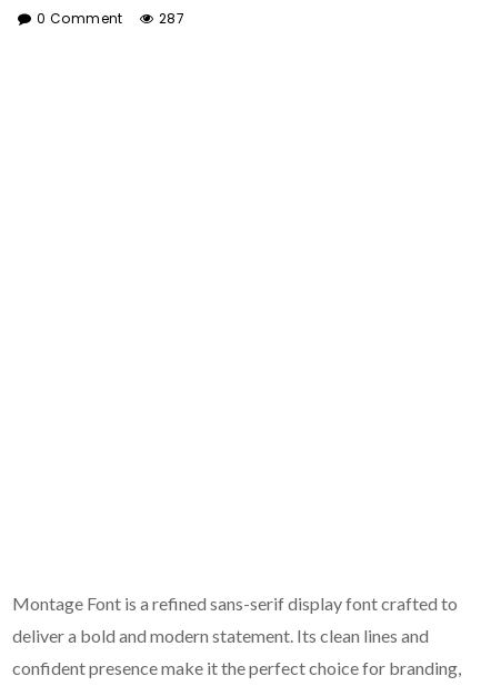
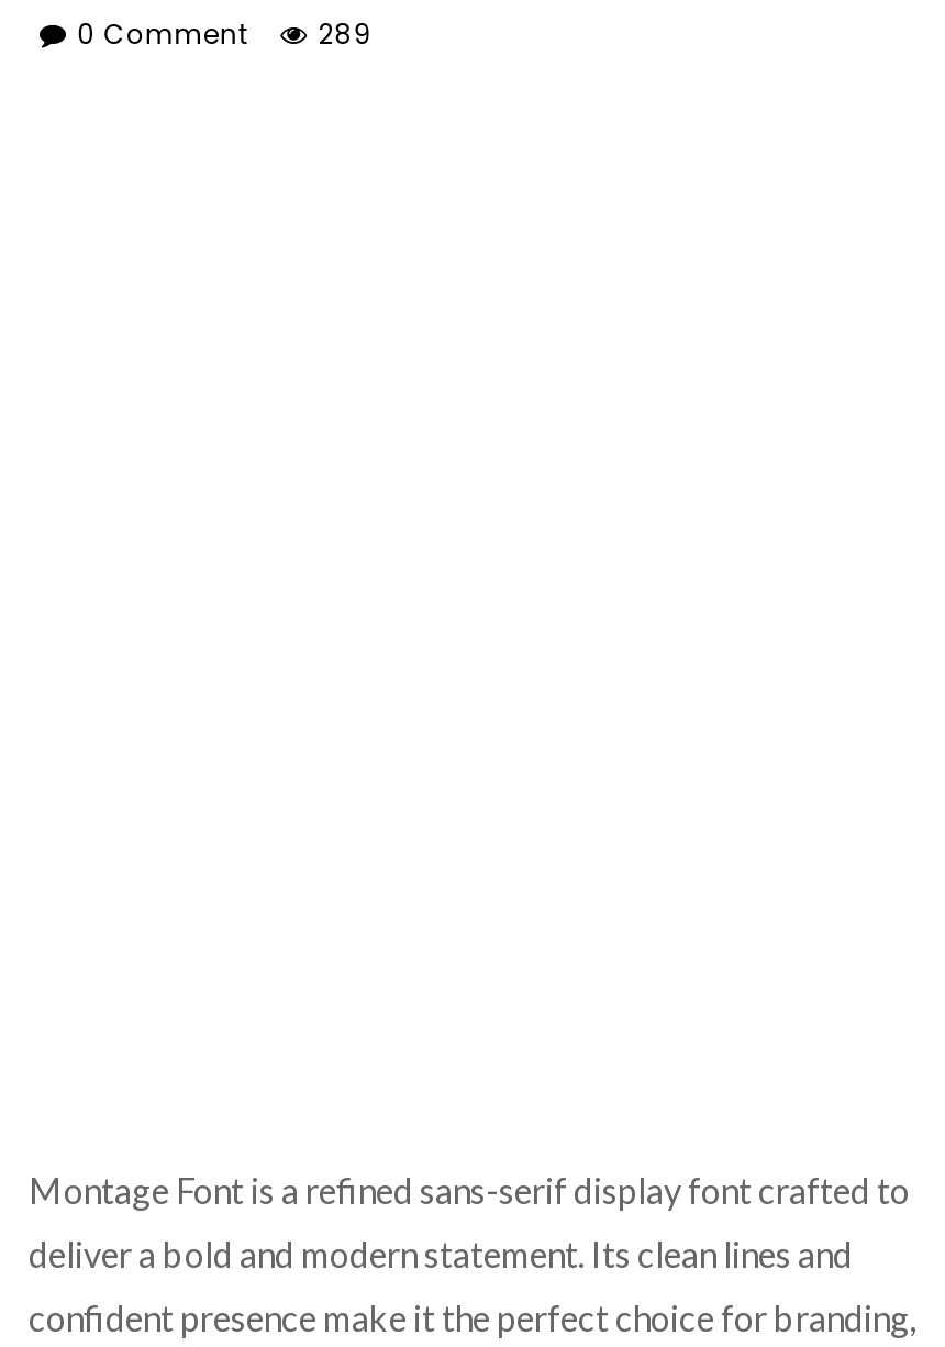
[37,9,185,28] 0 Comment 287 -> [78,14,372,52] 0 Comment 289

